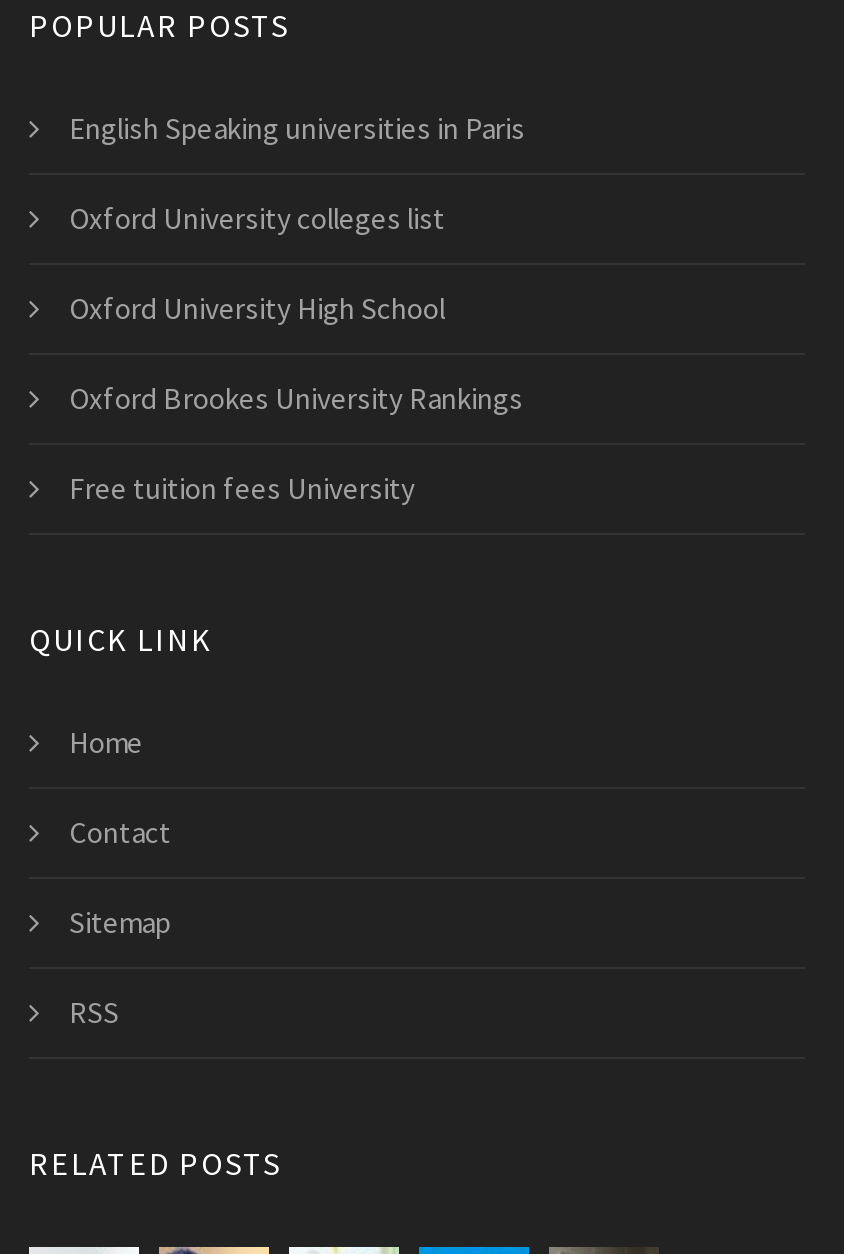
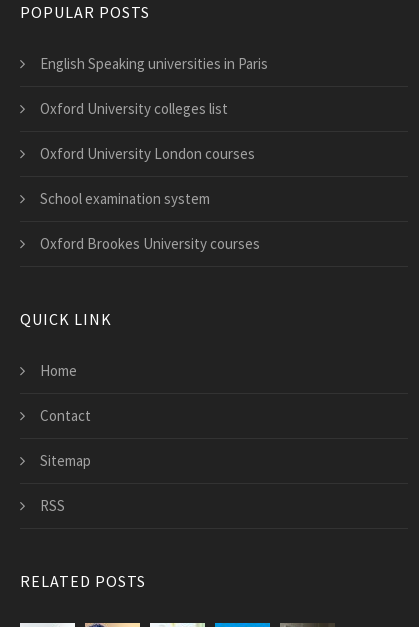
[69,288,445,326] Oxford University High School -> [40,144,255,163] Oxford University London courses
[69,378,523,416] Oxford Brookes University Rankings -> [40,189,210,208] School examination system
[69,468,415,506] Free tuition fees University -> [40,234,260,253] Oxford Brookes University courses

